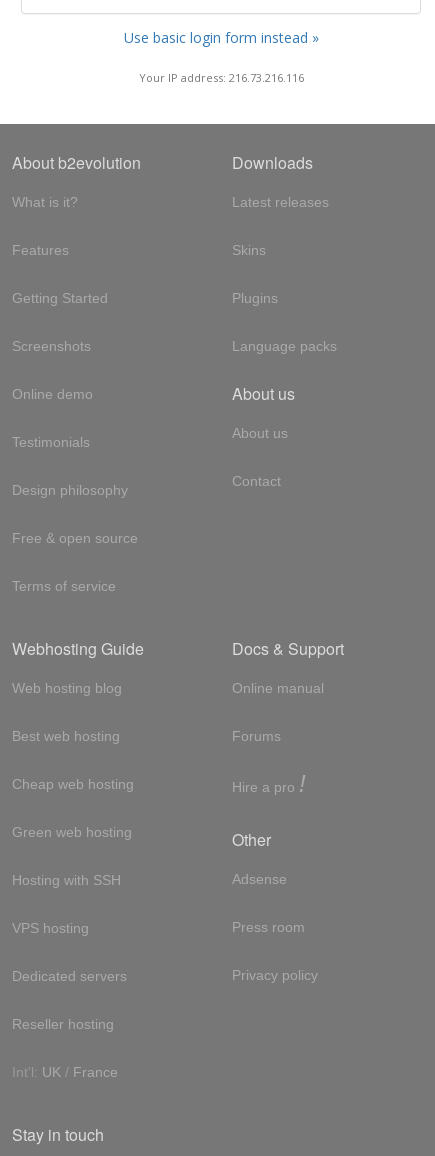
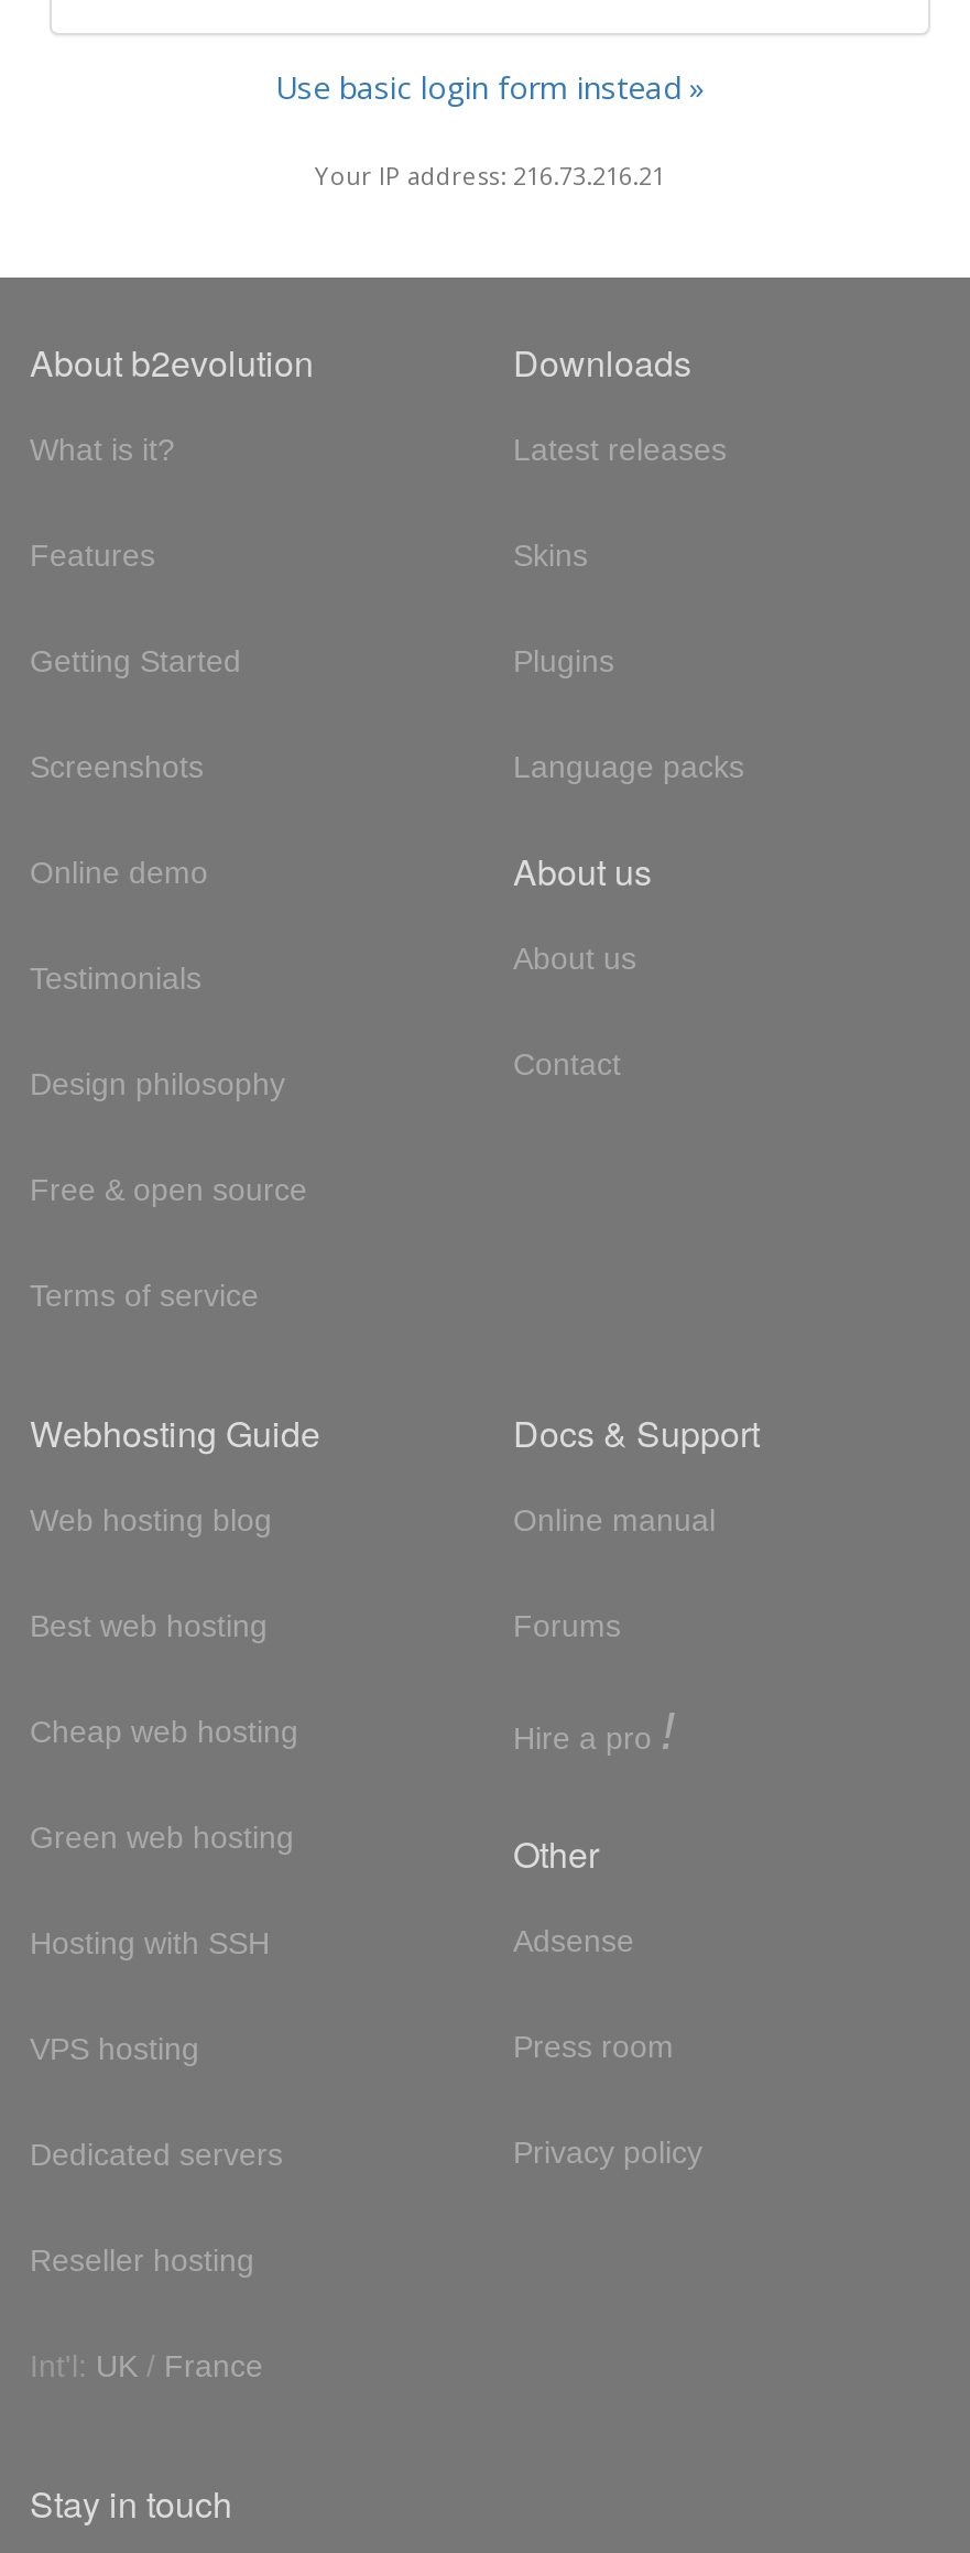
[138,70,303,85] Your IP address: 216.73.216.116 -> [315,158,665,191] Your IP address: 216.73.216.21

